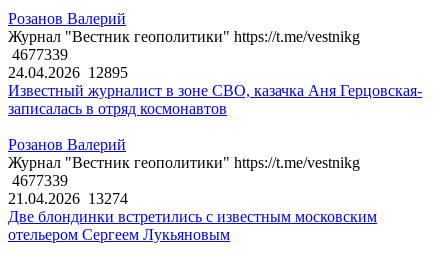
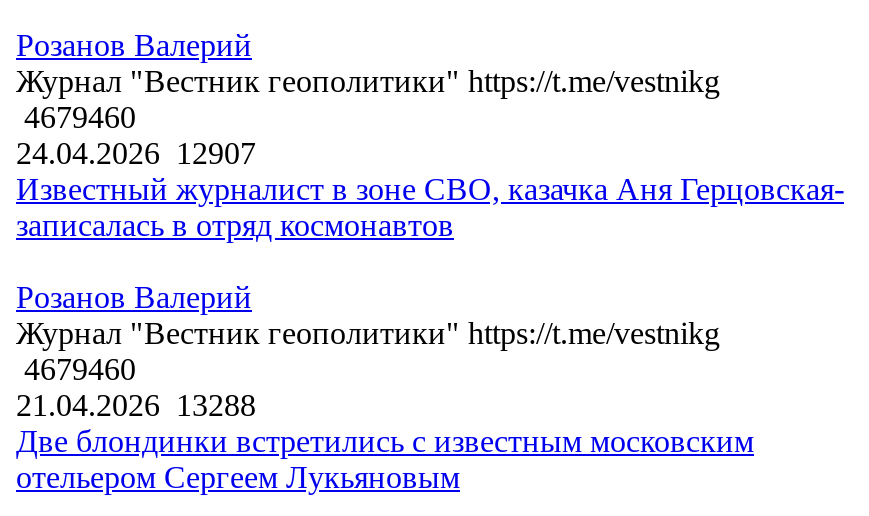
[8,46,68,63] 4677339 -> [16,100,136,134] 4679460
[8,64,128,81] 24.04.2026 12895 -> [16,136,256,170] 24.04.2026 12907
[8,172,68,189] 4677339 -> [16,352,136,386] 4679460
[8,190,128,207] 21.04.2026 13274 -> [16,388,256,422] 21.04.2026 13288

